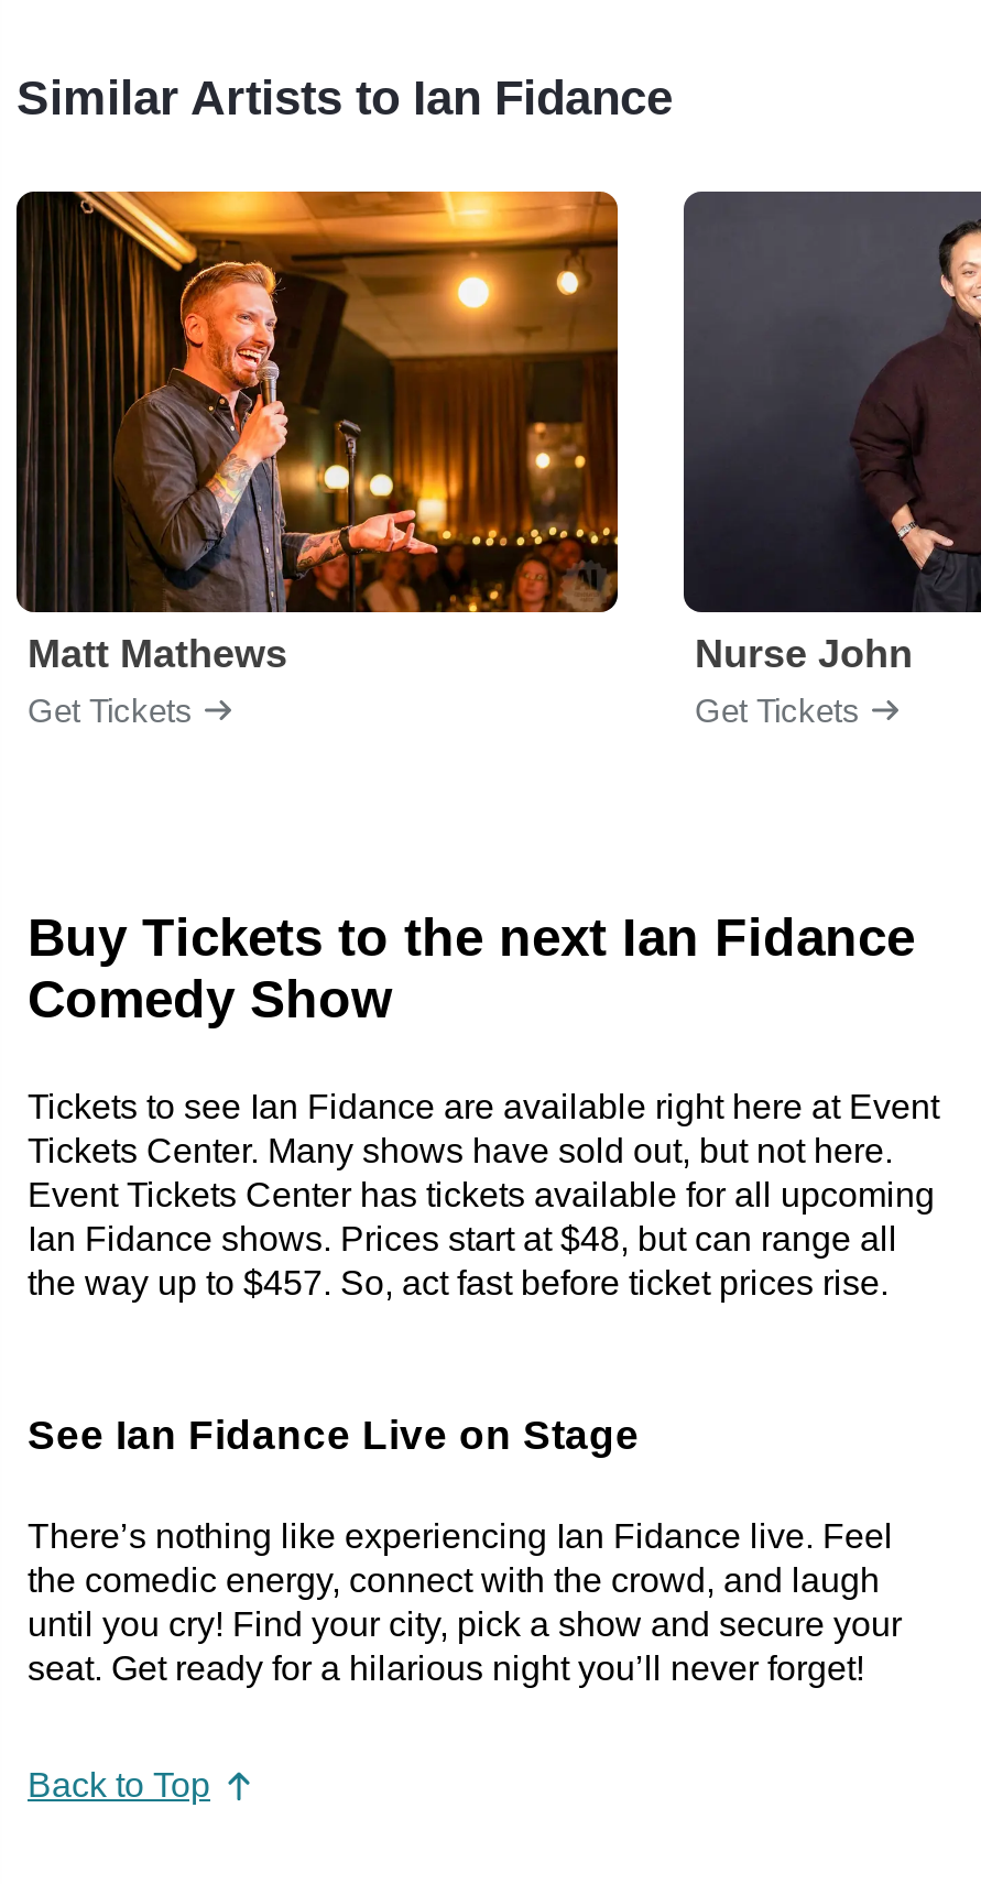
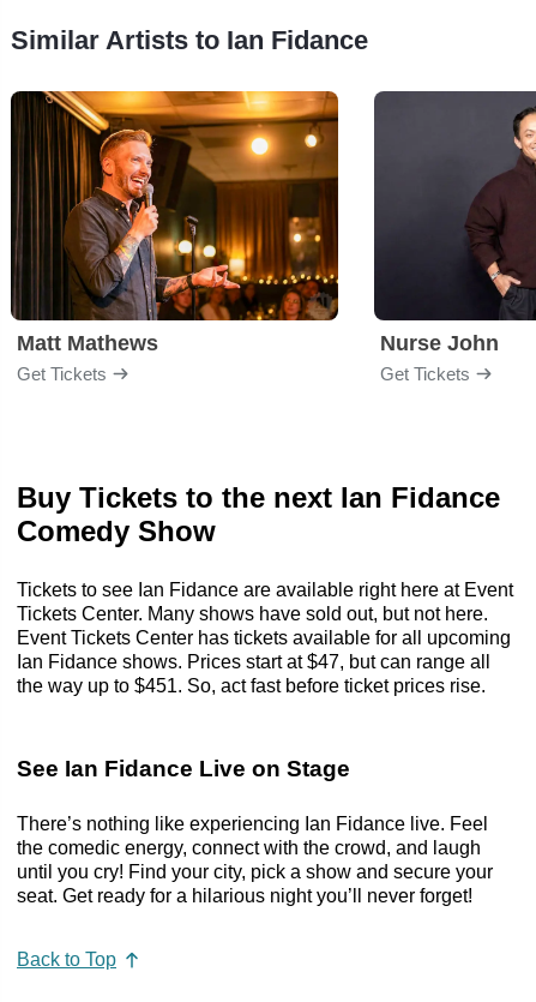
[28,1219,897,1256] Ian Fidance shows. Prices start at $48, but can range all -> [17,651,490,671] Ian Fidance shows. Prices start at $47, but can range all
[28,1263,889,1300] the way up to $457. So, act fast before ticket prices rise. -> [17,675,486,695] the way up to $451. So, act fast before ticket prices rise.

